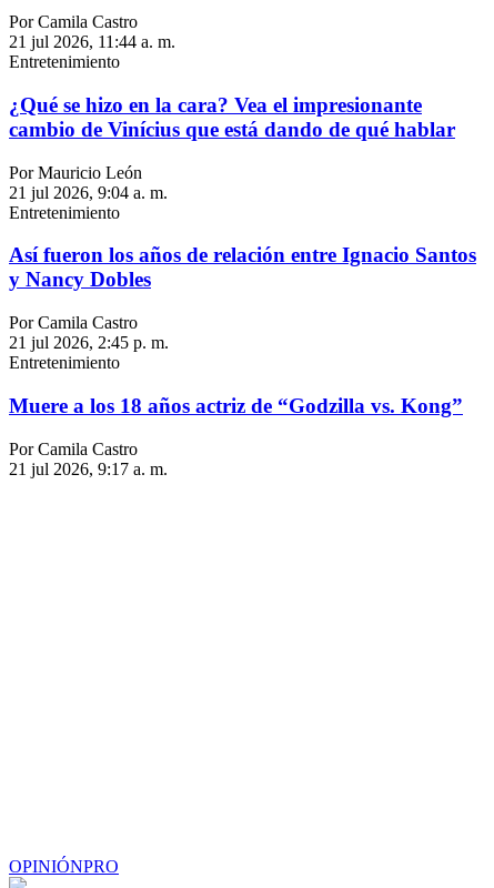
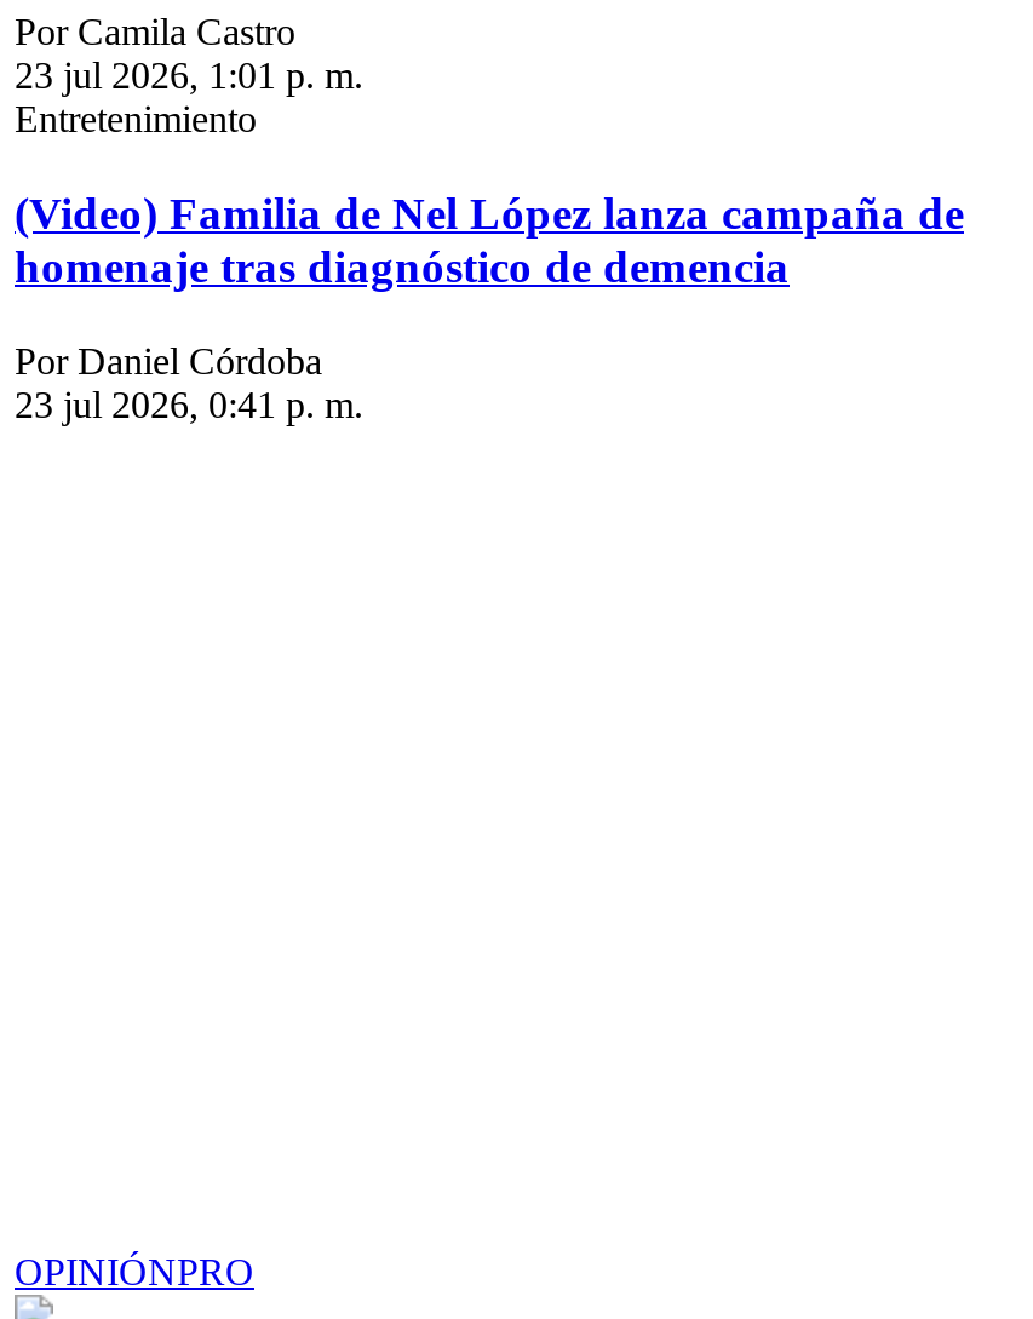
[9,33,175,51] 21 jul 2026, 11:44 a. m. -> [15,55,363,96] 23 jul 2026, 1:01 p. m.
[9,93,476,478] ¿Qué se hizo en la cara? Vea el impresionante | cambio de Vinícius que está dando de qué hablar | Por Mauricio León | 21 jul 2026, 9:04 a. m. | Entretenimiento | Así fueron los años de relación entre Ignacio Santos | y Nancy Dobles | Por Camila Castro | 21 jul 2026, 2:45 p. m. | Entretenimiento | Muere a los 18 años actriz de “Godzilla vs. Kong” | Por Camila Castro | 21 jul 2026, 9:17 a. m. -> [15,188,964,425] (Video) Familia de Nel López lanza campaña de | homenaje tras diagnóstico de demencia | Por Daniel Córdoba | 23 jul 2026, 0:41 p. m.

